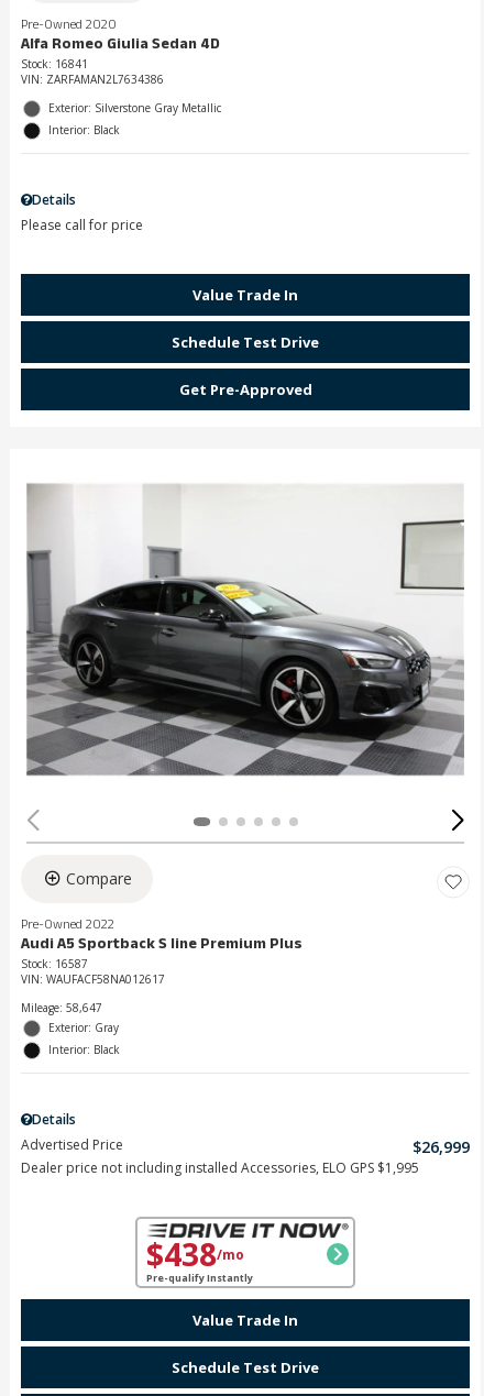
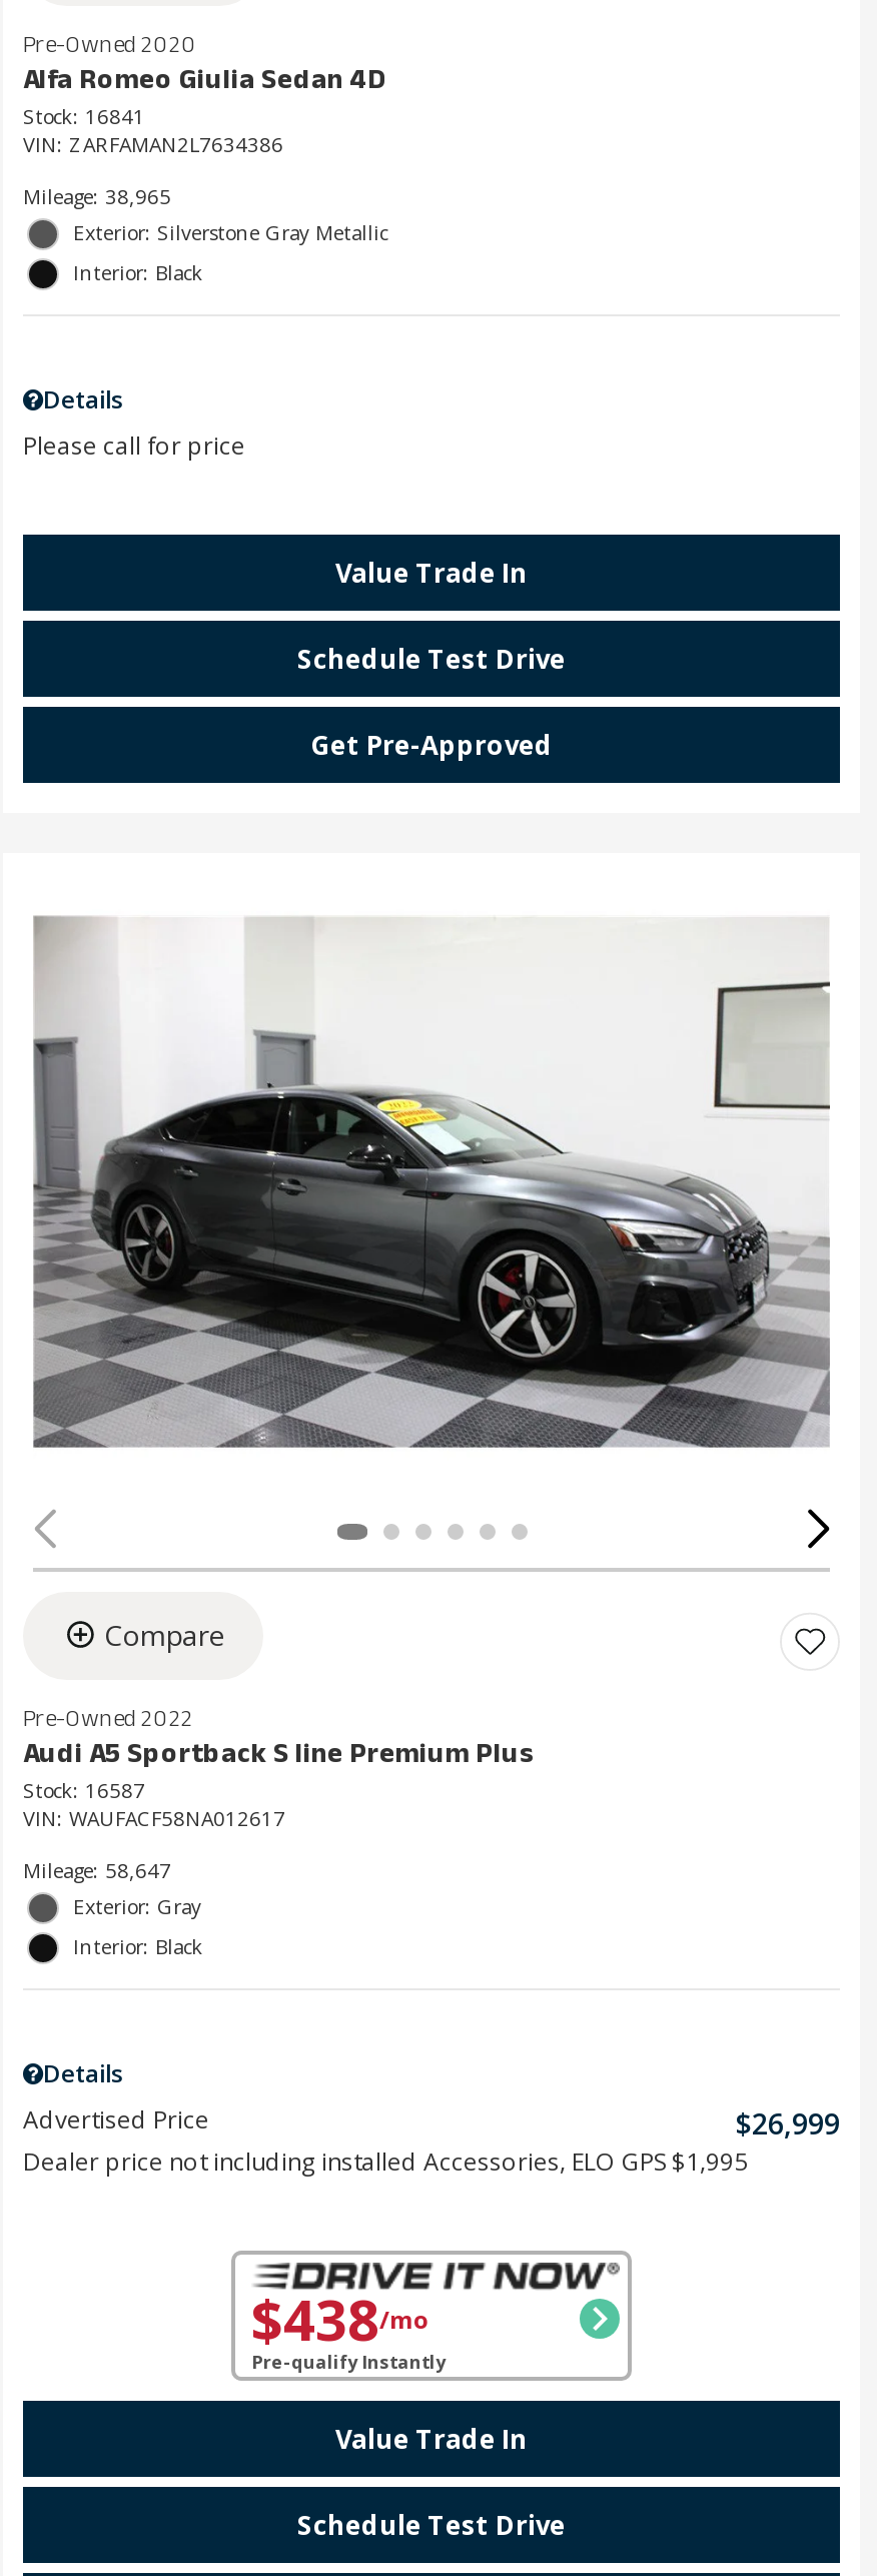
none -> [23,183,171,211] Mileage: 38,965

